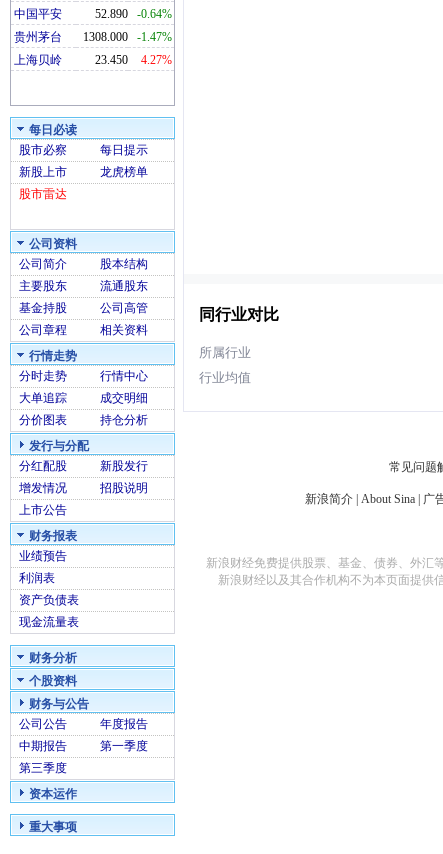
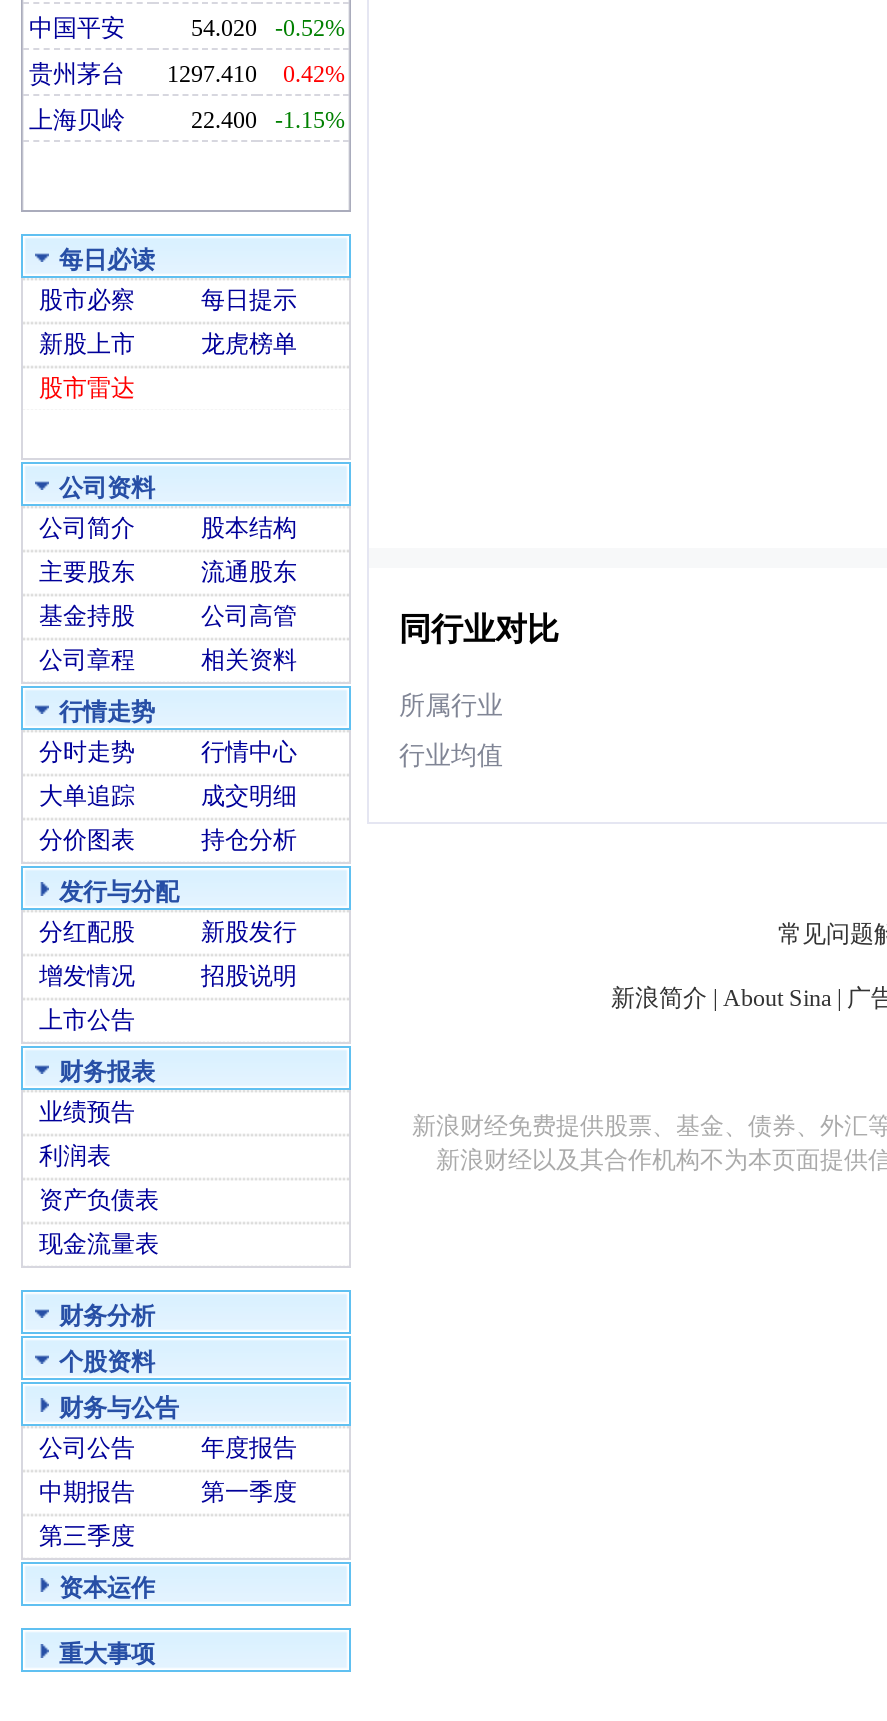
[95,7,128,21] 52.890 -> [191,14,257,42] 54.020
[137,7,172,21] -0.64% -> [275,14,345,42] -0.52%
[83,30,128,44] 1308.000 -> [167,60,257,88] 1297.410
[137,30,172,44] -1.47% -> [283,60,345,88] 0.42%
[95,53,128,67] 23.450 -> [191,106,257,134] 22.400
[141,53,172,67] 4.27% -> [275,106,345,134] -1.15%

